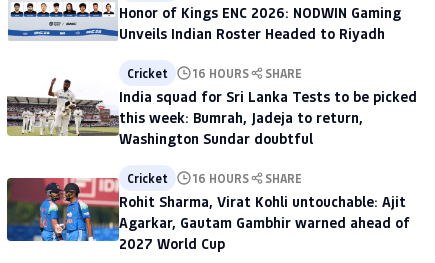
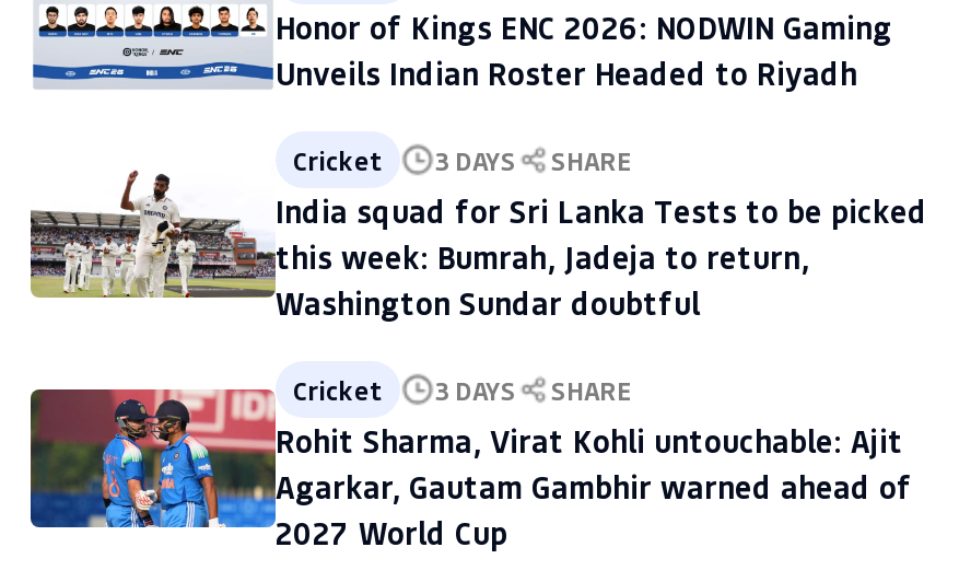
[127,65,302,81] Cricket 16 HOURS SHARE -> [293,143,632,178] Cricket 3 DAYS SHARE
[127,170,302,186] Cricket 16 HOURS SHARE -> [293,373,632,408] Cricket 3 DAYS SHARE

